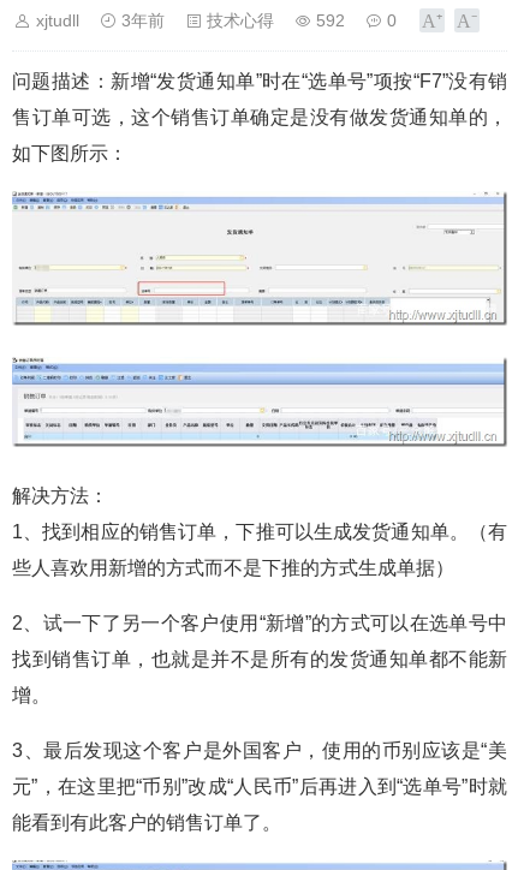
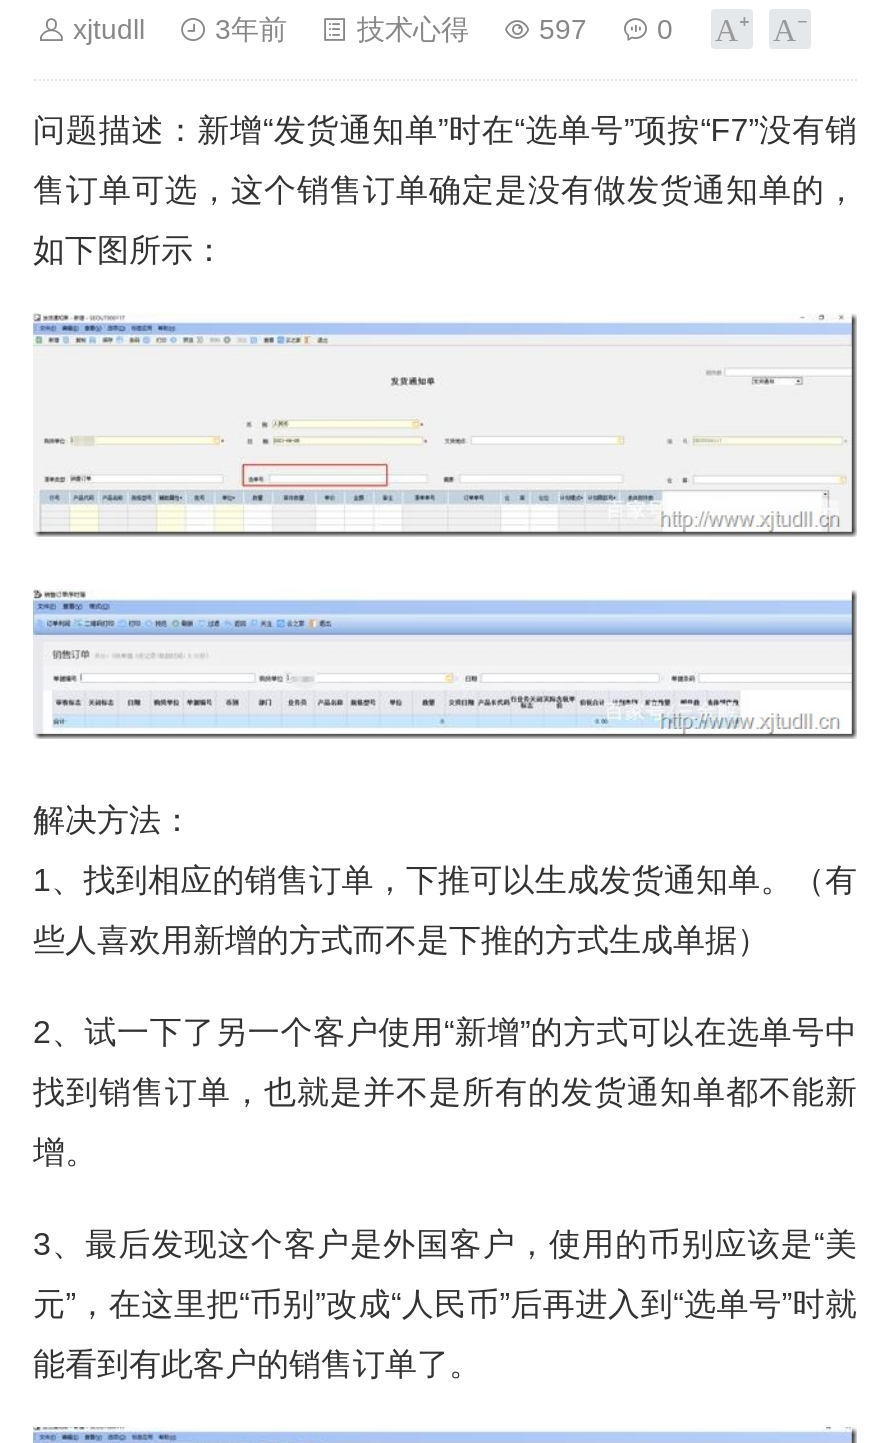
[316,11,345,30] 592 -> [539,13,587,45] 597

